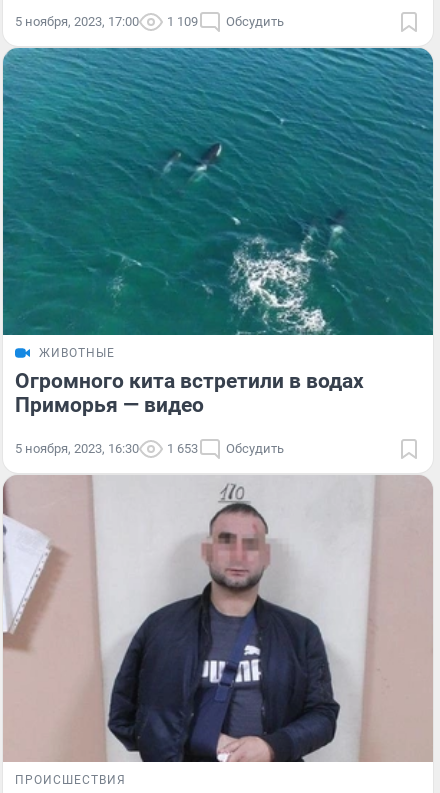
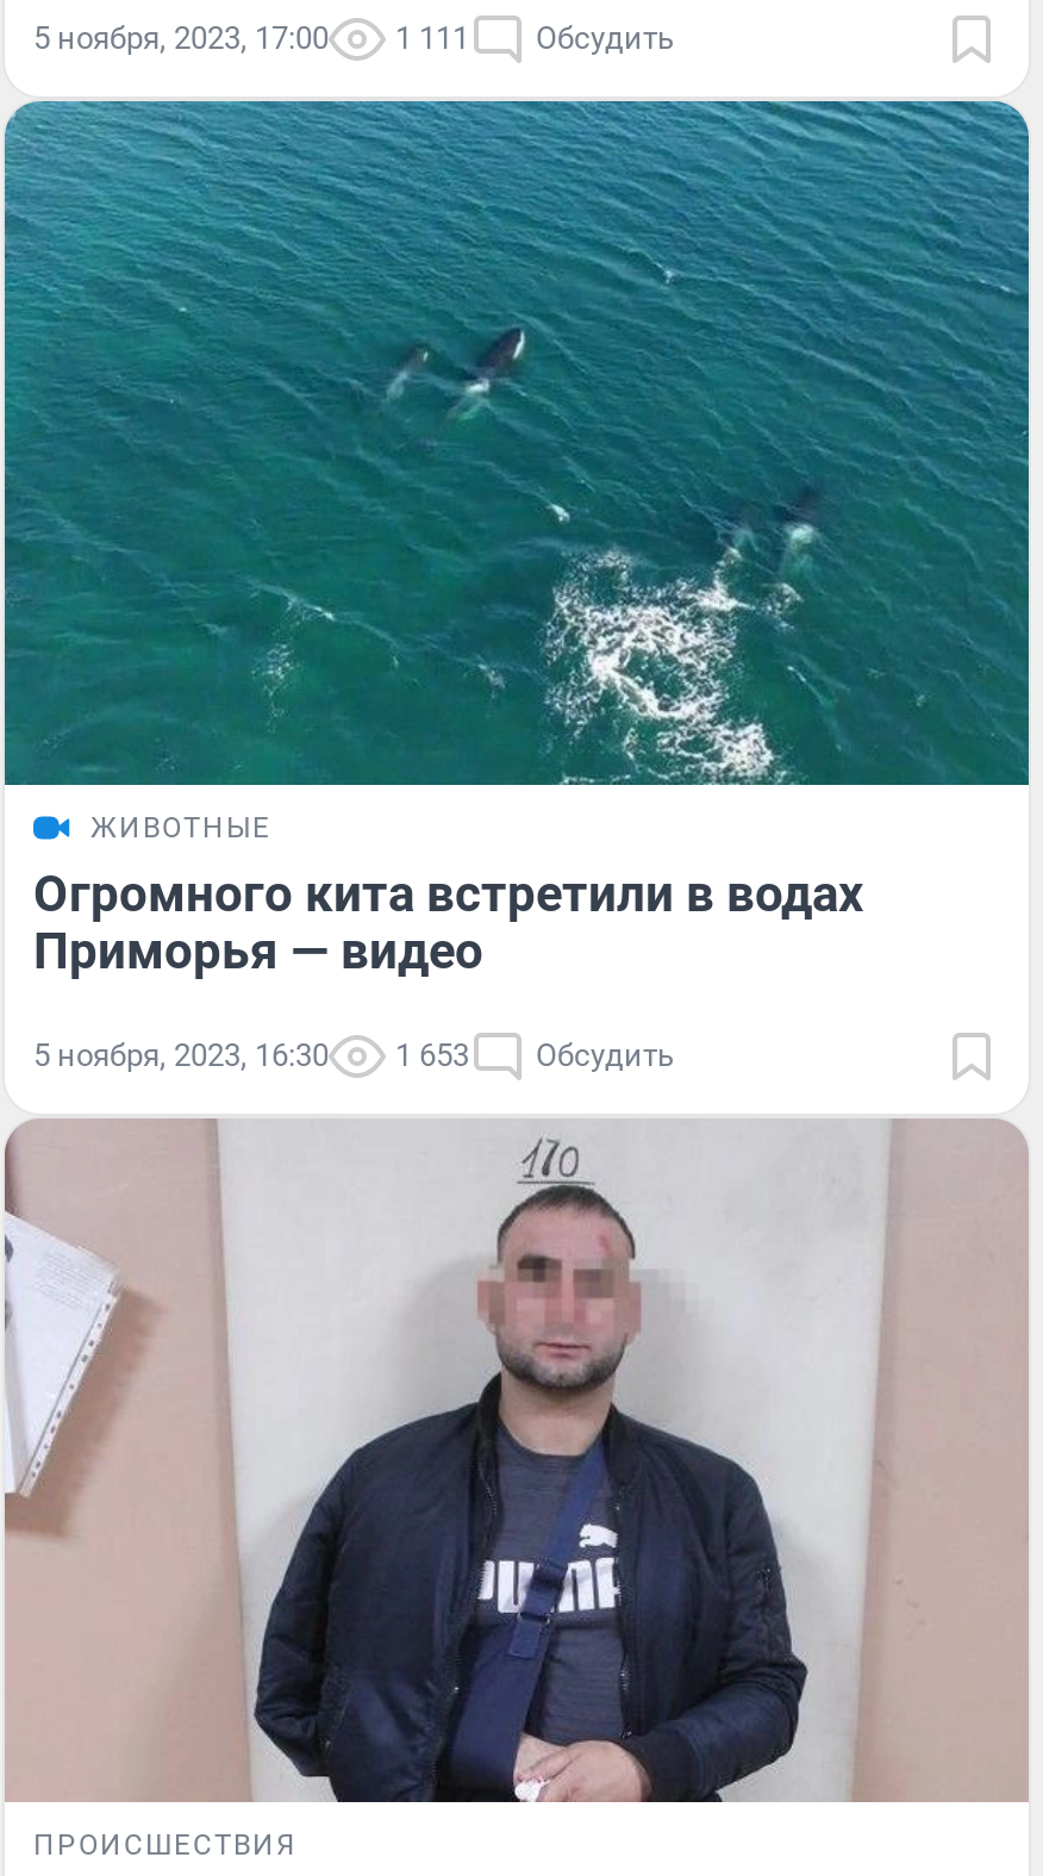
[15,14,284,29] 5 ноября, 2023, 17:00 1 109 Обсудить -> [33,21,674,57] 5 ноября, 2023, 17:00 1 111 Обсудить

